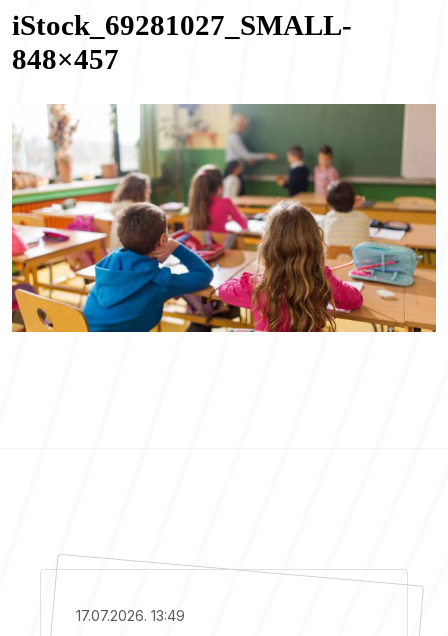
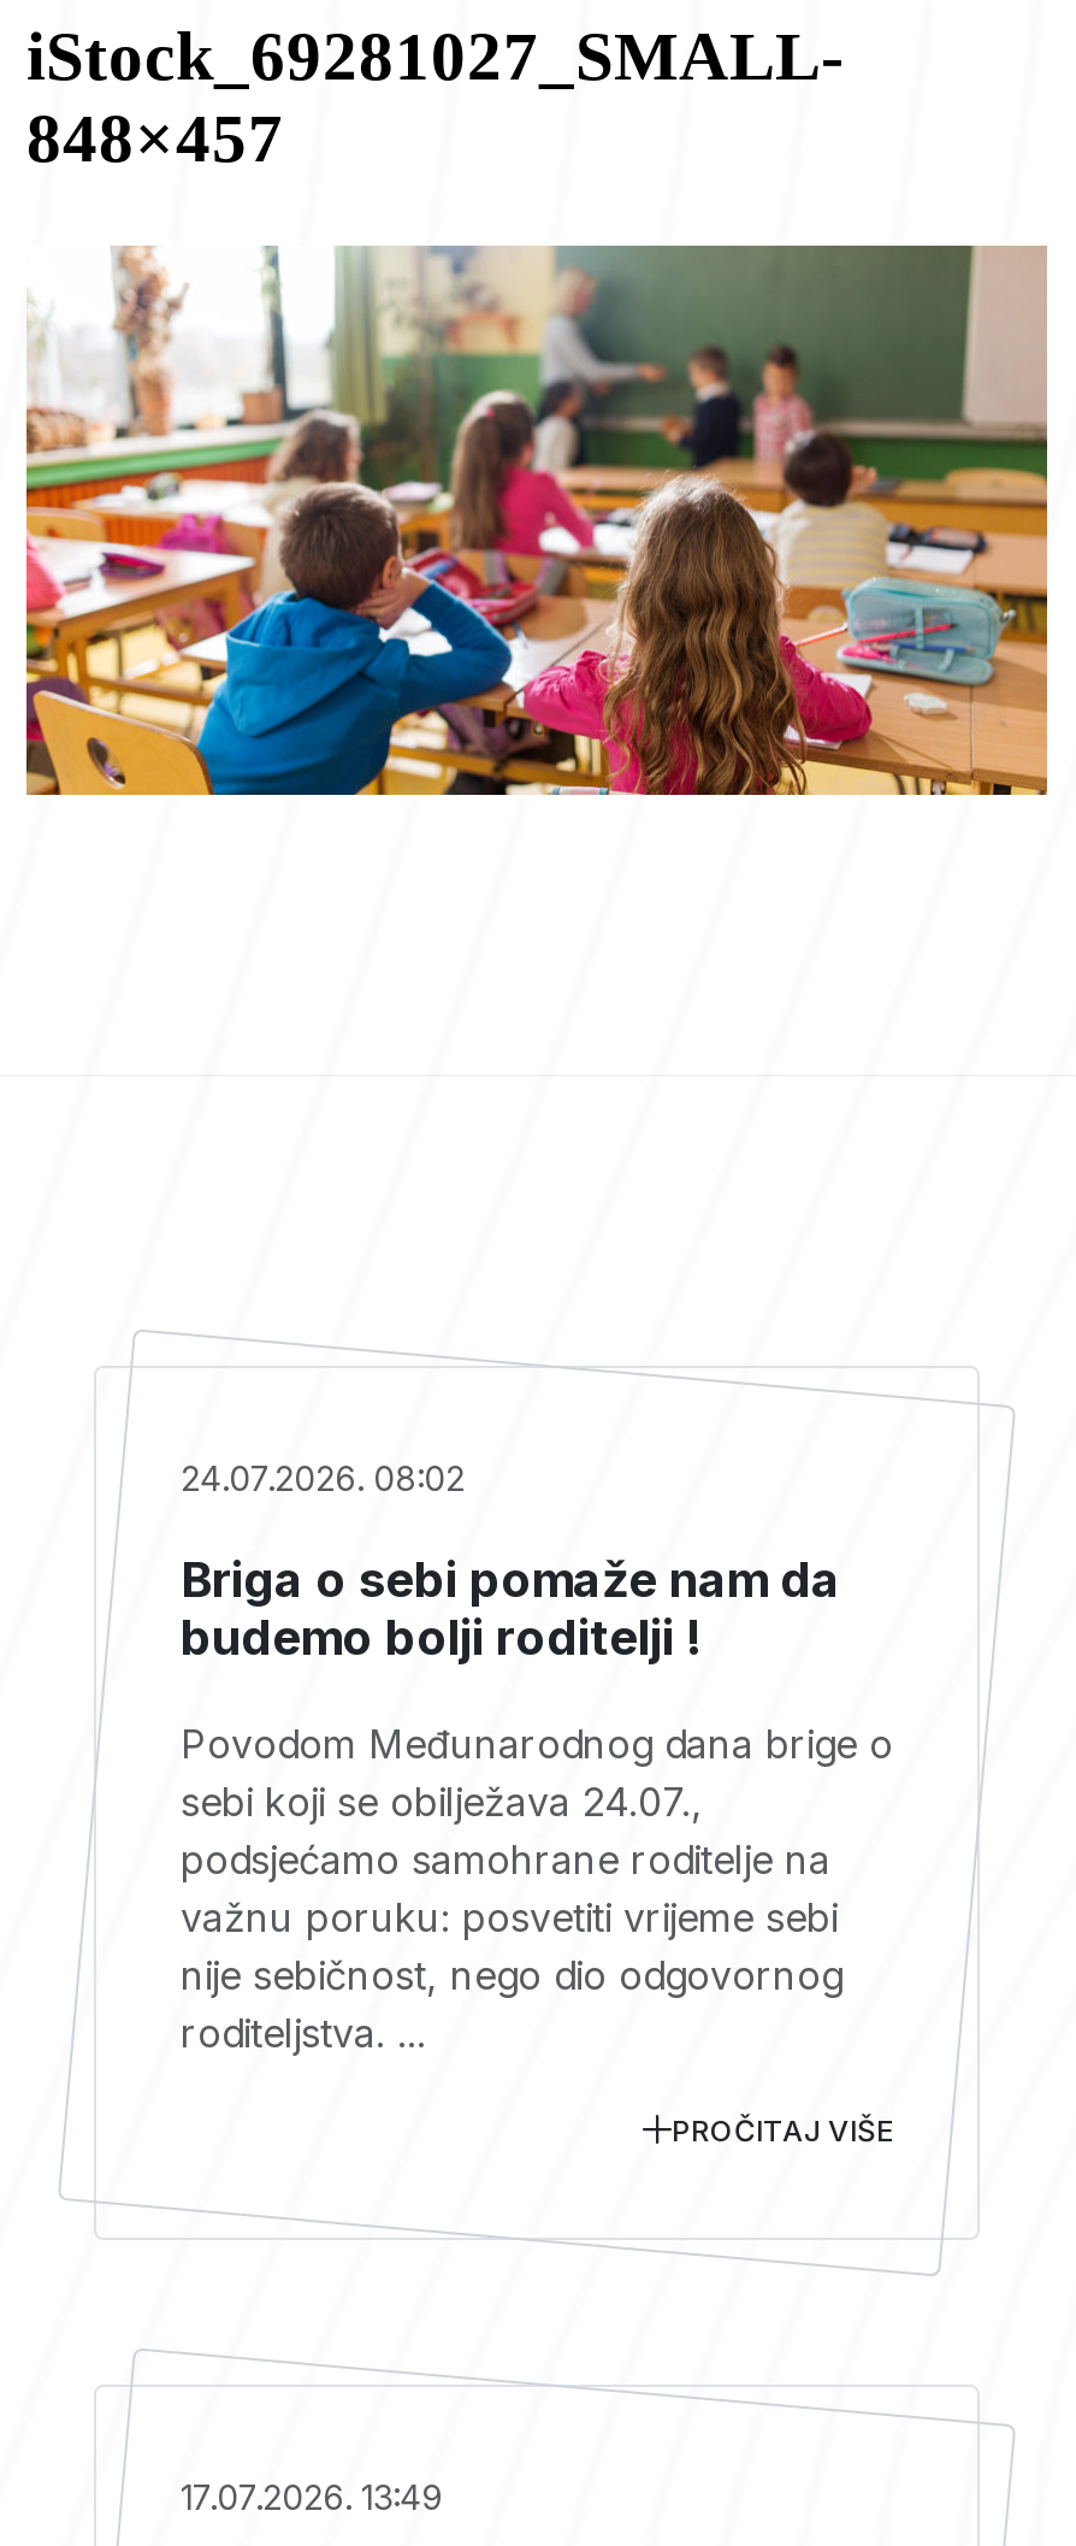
none -> [181,1458,893,2149] 24.07.2026. 08:02 | Briga o sebi pomaže nam da | budemo bolji roditelji ! | Povodom Međunarodnog dana brige o | sebi koji se obilježava 24.07., | podsjećamo samohrane roditelje na | važnu poruku: posvetiti vrijeme sebi | nije sebičnost, nego dio odgovornog | roditeljstva. ... | PROČITAJ VIŠE

